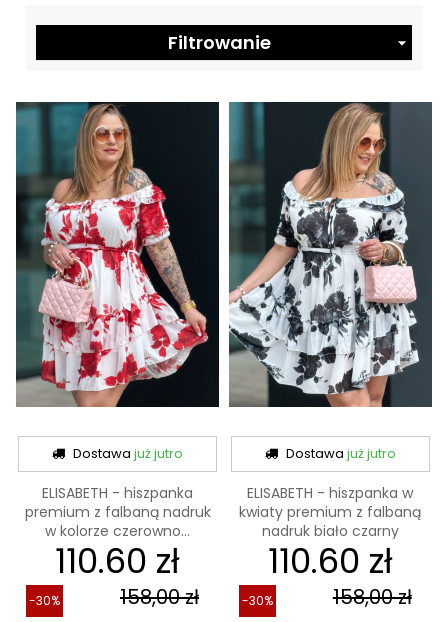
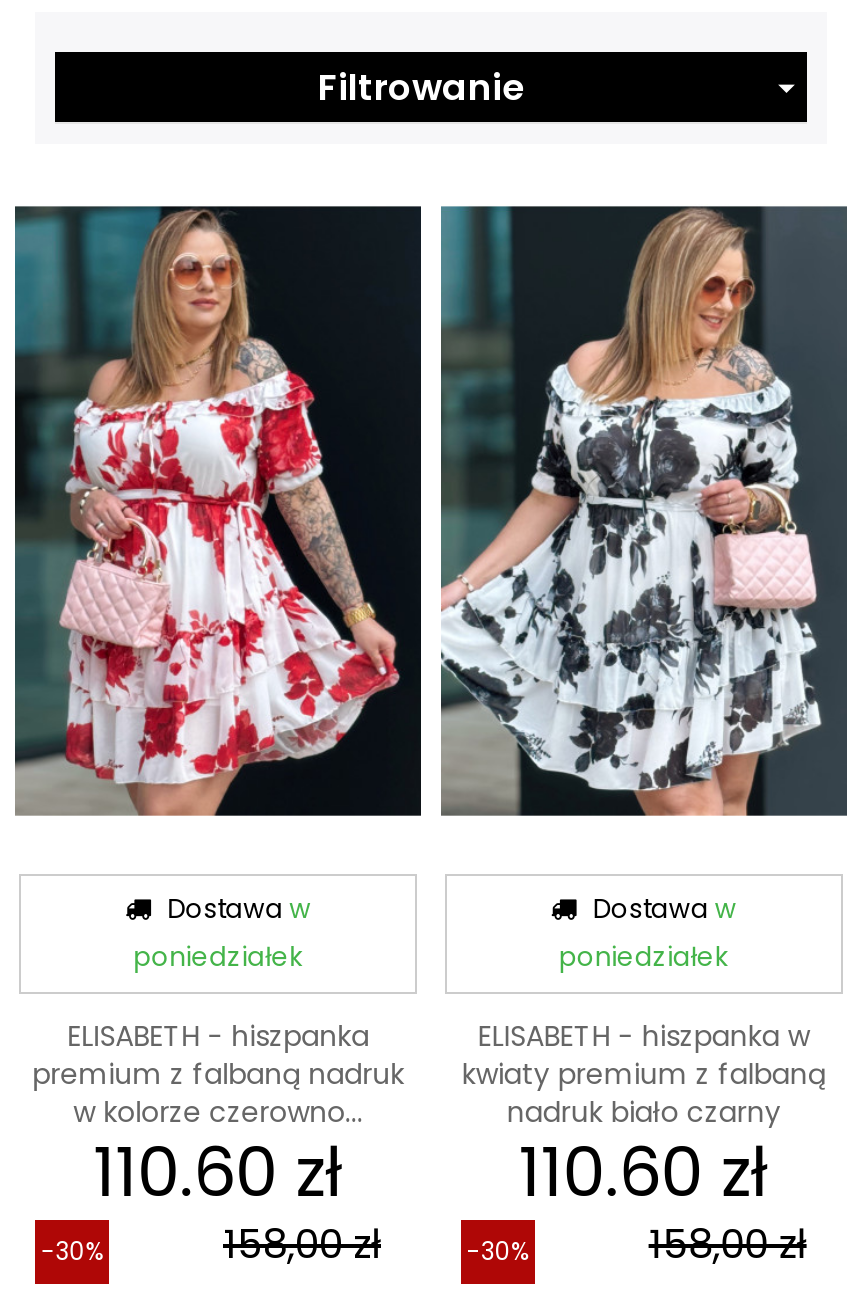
[70,444,183,463] Dostawa już jutro -> [133,890,311,976] Dostawa w | poniedziałek
[283,444,396,463] Dostawa już jutro -> [559,890,737,976] Dostawa w | poniedziałek

